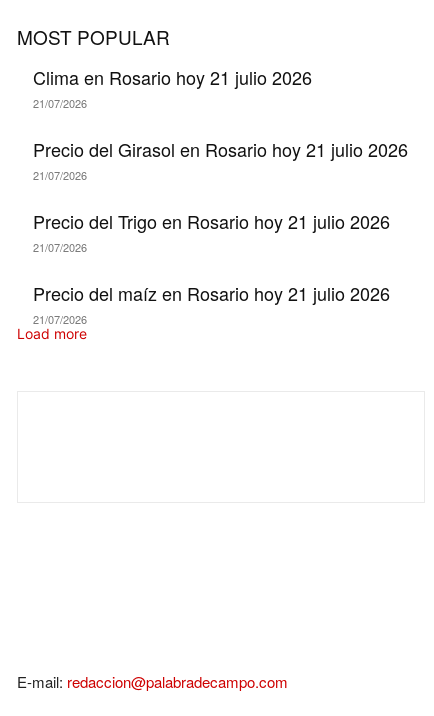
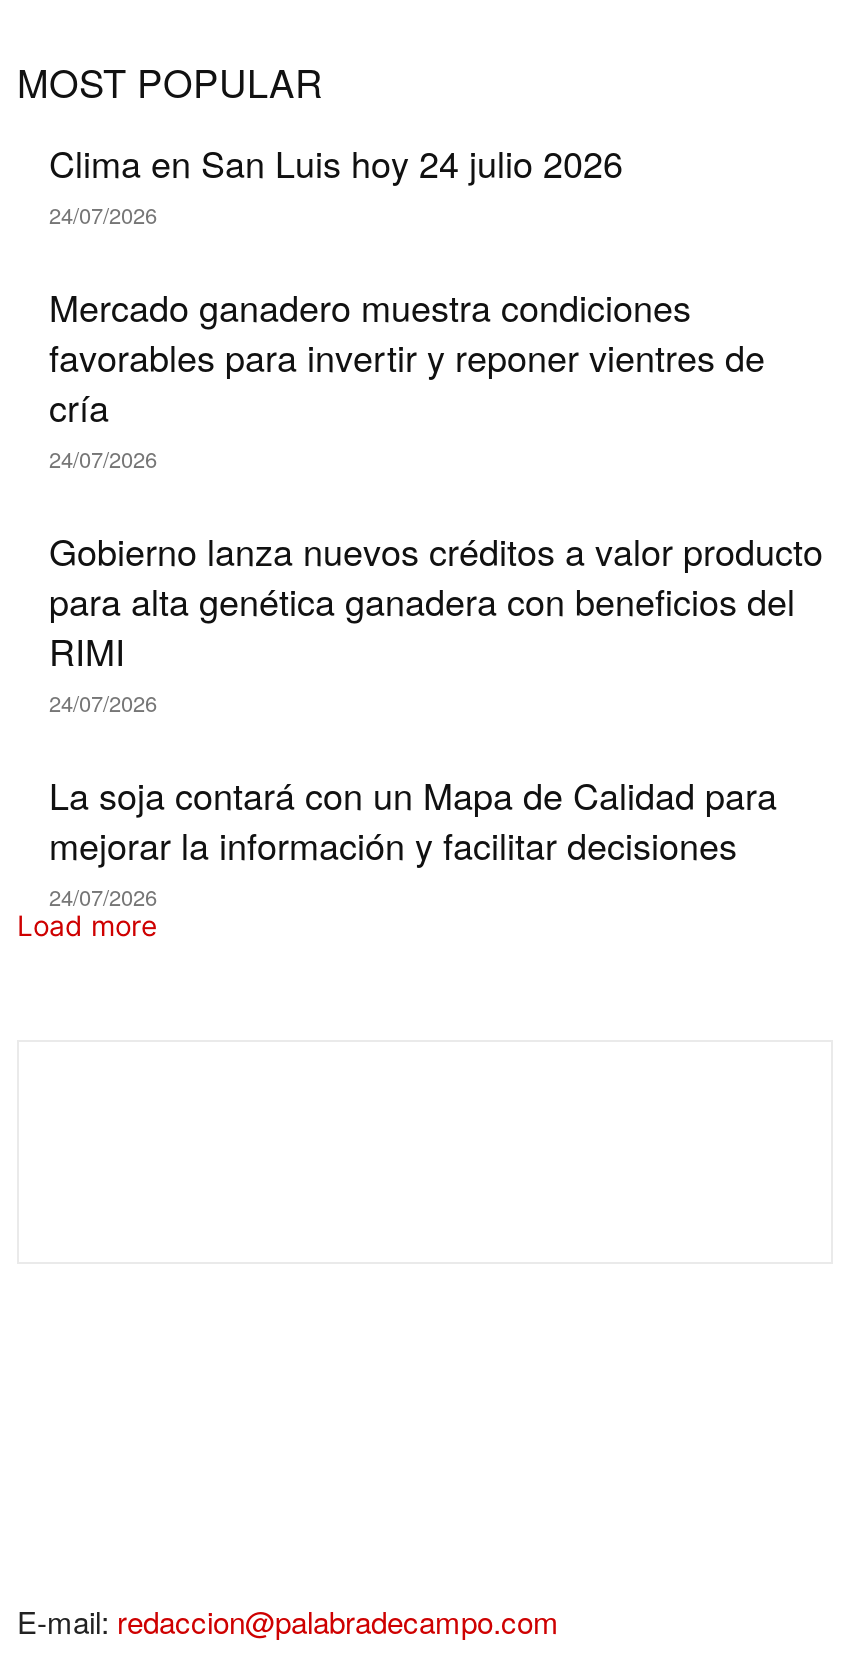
[33,64,312,111] Clima en Rosario hoy 21 julio 2026 | 21/07/2026 -> [49,137,623,231] Clima en San Luis hoy 24 julio 2026 | 24/07/2026
[33,136,408,183] Precio del Girasol en Rosario hoy 21 julio 2026 | 21/07/2026 -> [49,281,765,475] Mercado ganadero muestra condiciones | favorables para invertir y reponer vientres de | cría | 24/07/2026
[33,208,390,255] Precio del Trigo en Rosario hoy 21 julio 2026 | 21/07/2026 -> [49,525,823,719] Gobierno lanza nuevos créditos a valor producto | para alta genética ganadera con beneficios del | RIMI | 24/07/2026
[33,280,390,327] Precio del maíz en Rosario hoy 21 julio 2026 | 21/07/2026 -> [49,769,777,913] La soja contará con un Mapa de Calidad para | mejorar la información y facilitar decisiones | 24/07/2026

